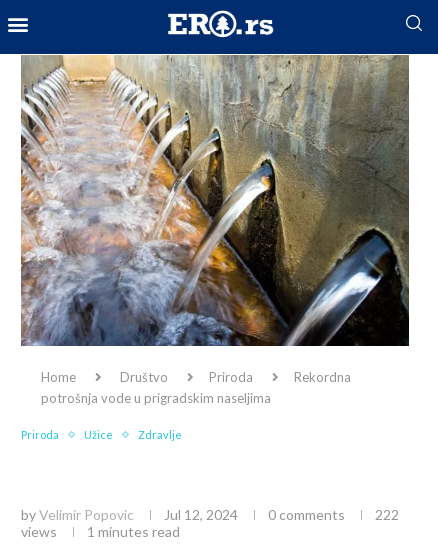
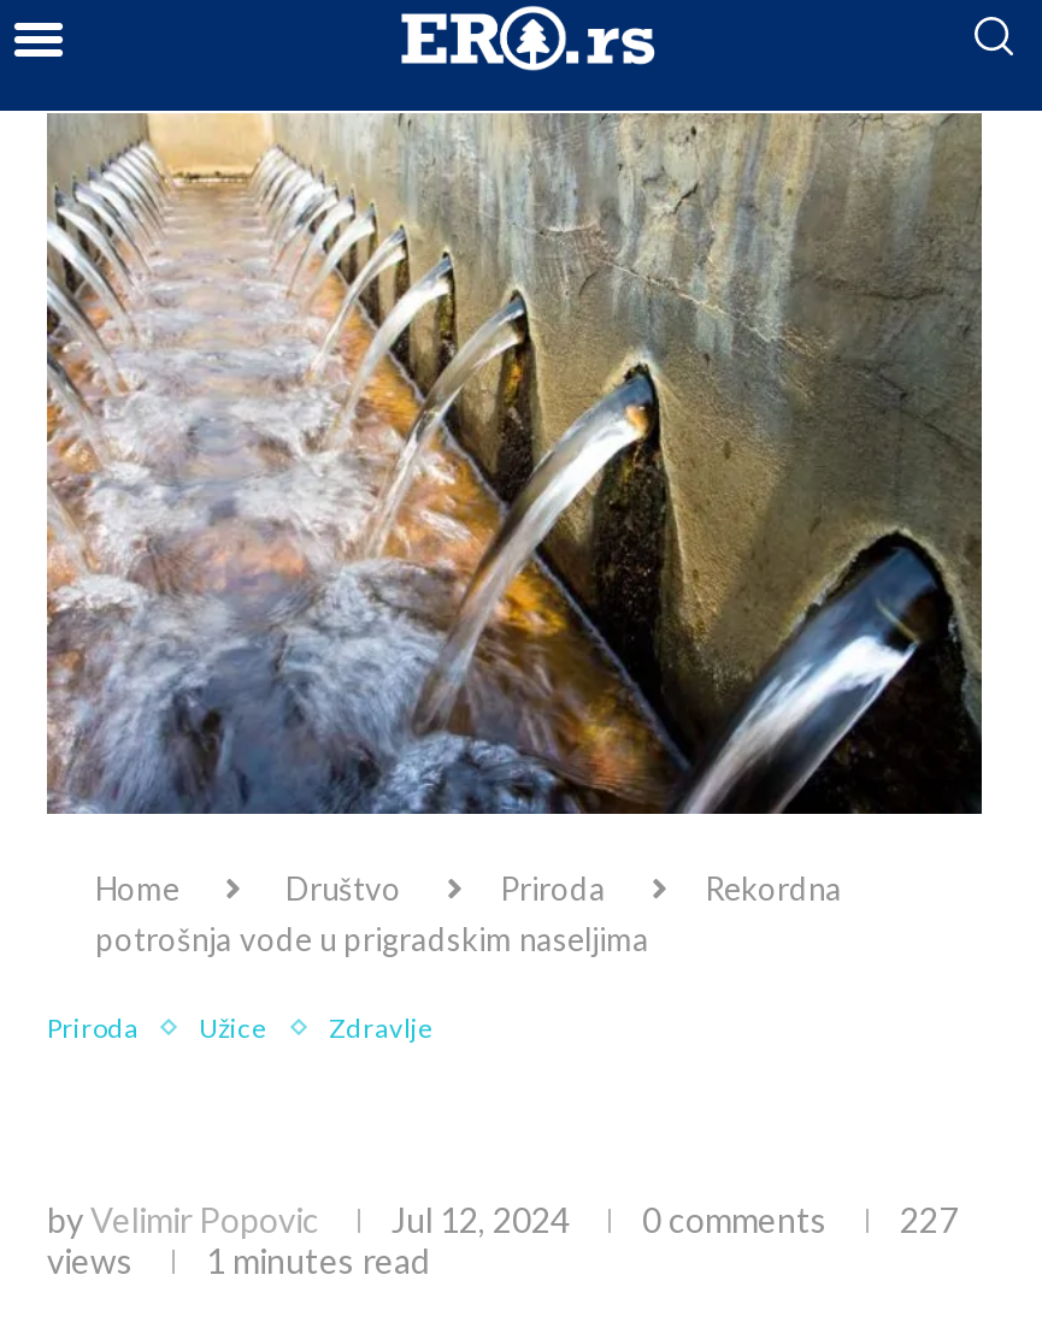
[375,506,399,523] 222 -> [900,1200,958,1241] 227

